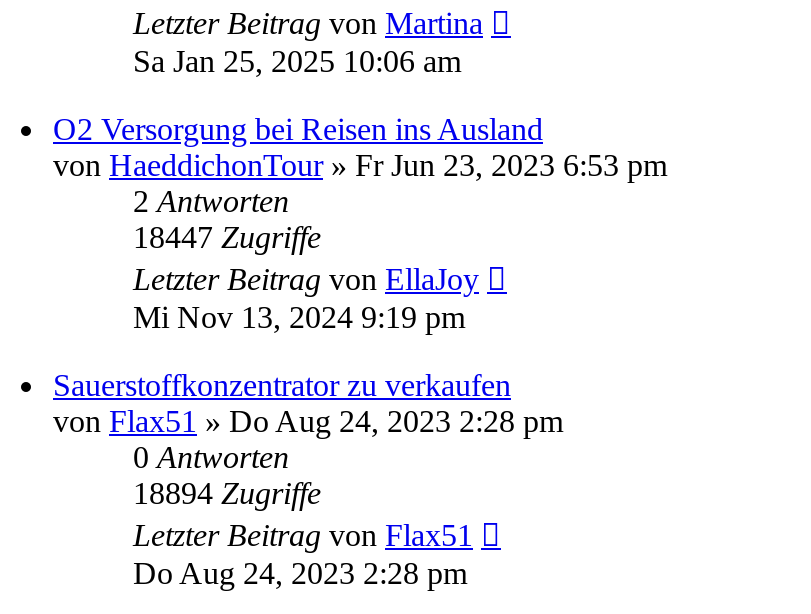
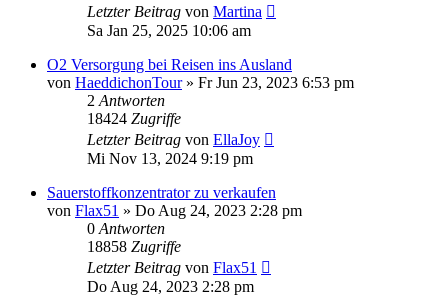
[133,220,321,254] 18447 Zugriffe -> [87,110,181,127] 18424 Zugriffe
[133,476,321,510] 18894 Zugriffe -> [87,238,181,255] 18858 Zugriffe

